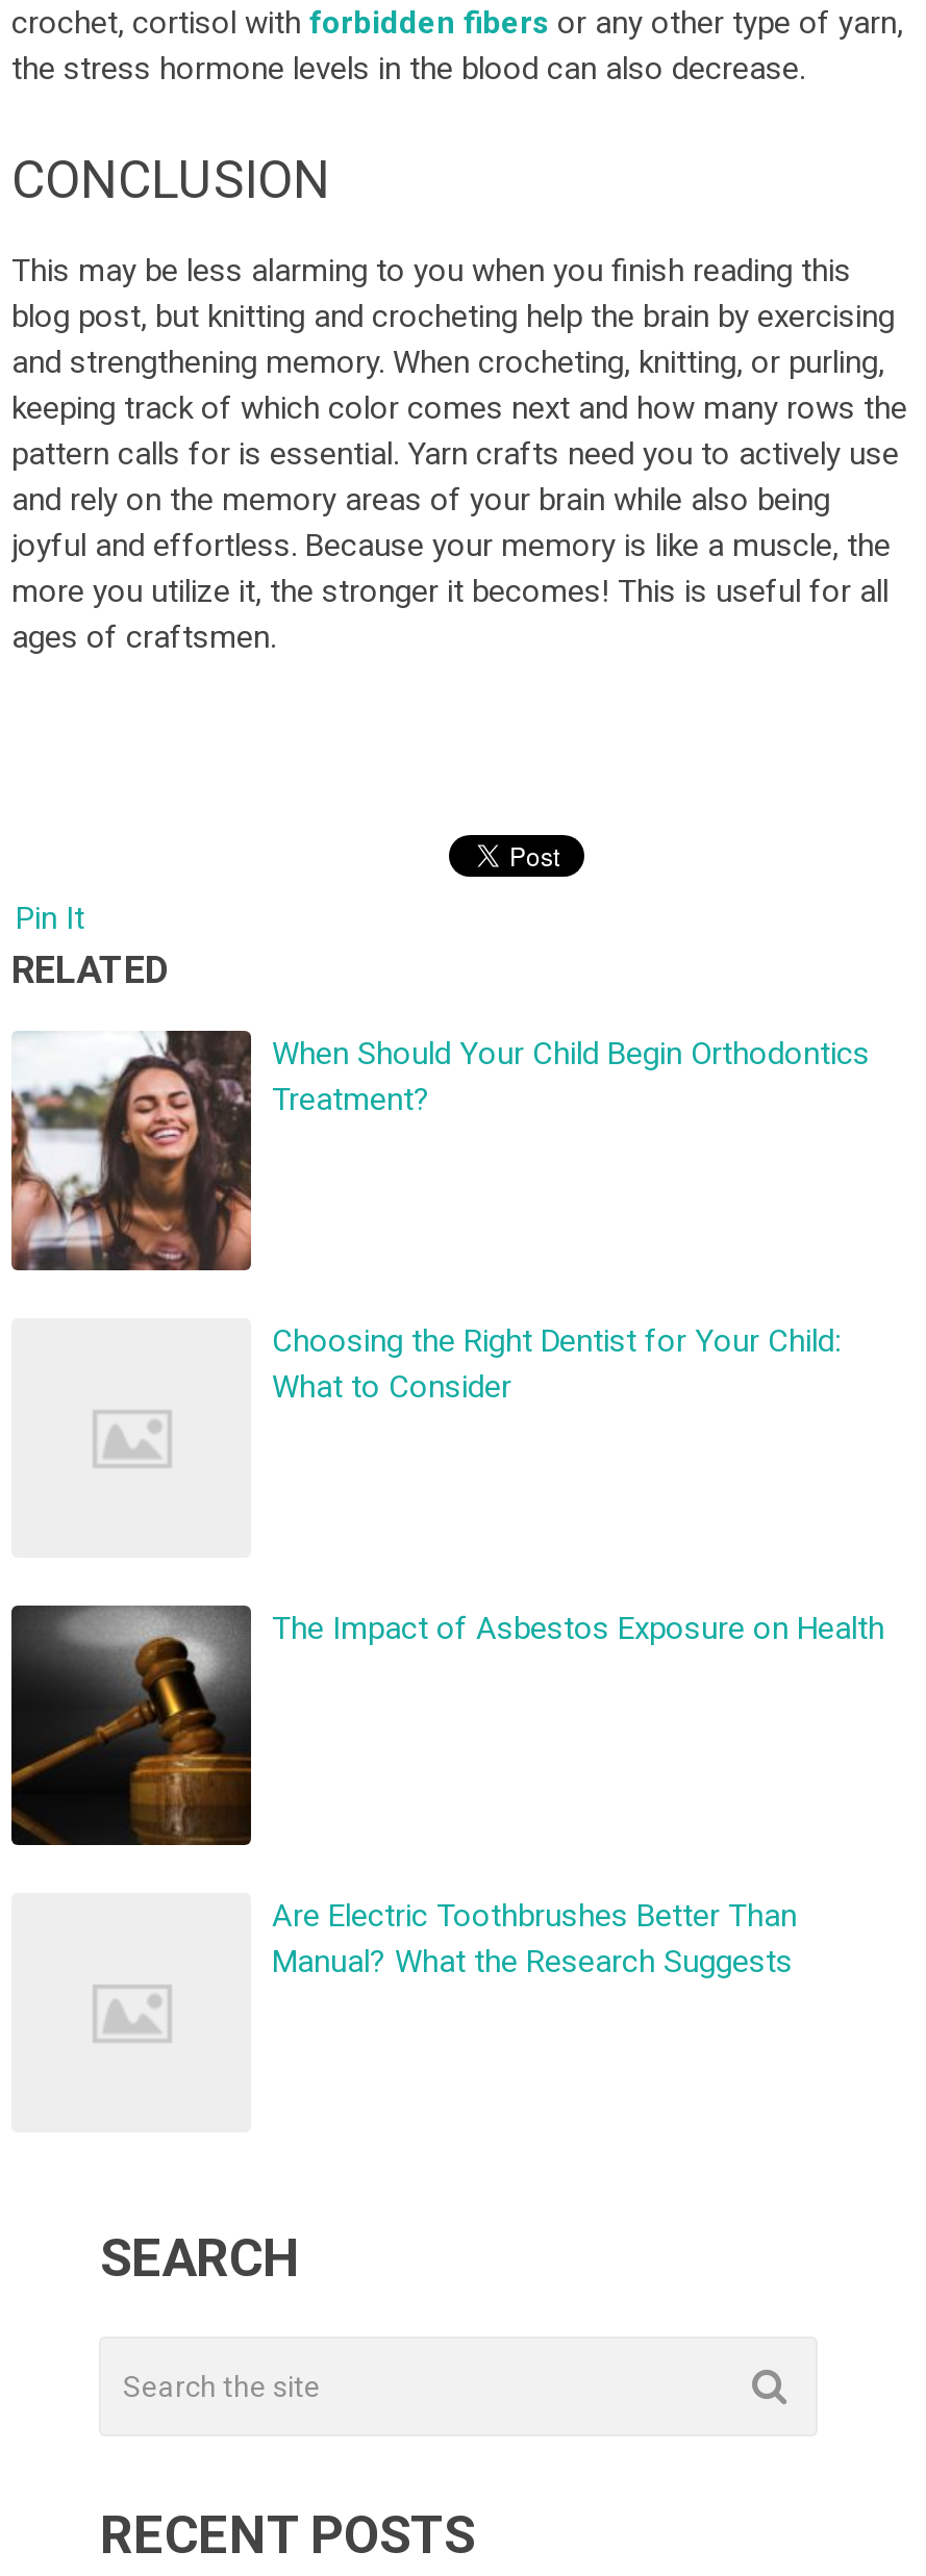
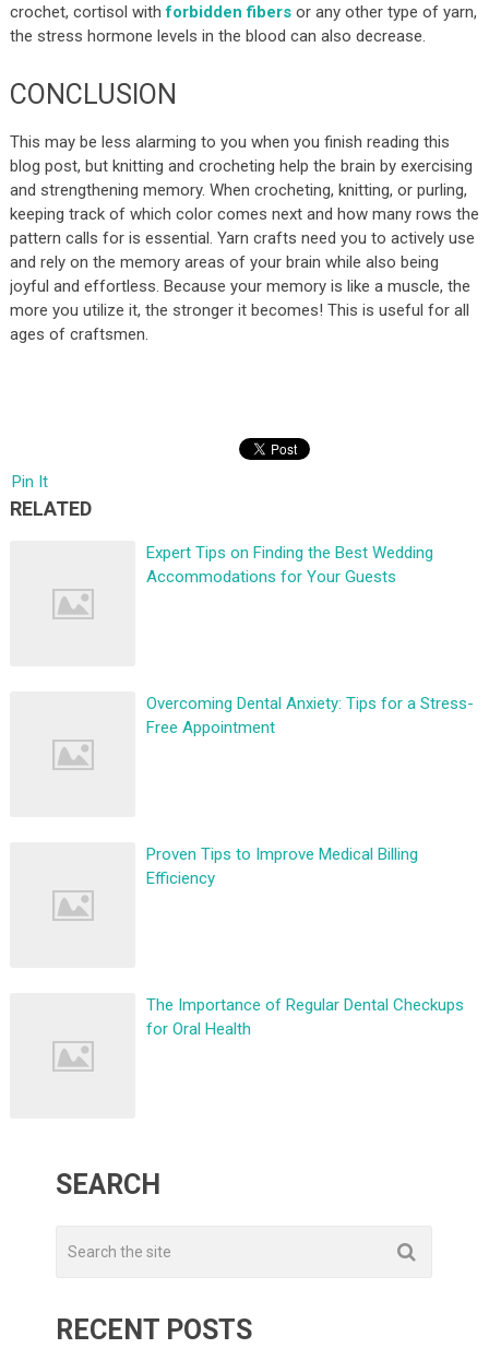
[9,1029,253,1272] [image] -> none
[272,1035,870,1118] When Should Your Child Begin Orthodontics | Treatment? -> [146,543,433,586] Expert Tips on Finding the Best Wedding | Accommodations for Your Guests
[272,1322,841,1405] Choosing the Right Dentist for Your Child: | What to Consider -> [146,693,474,737] Overcoming Dental Anxiety: Tips for a Stress- | Free Appointment
[9,1603,253,1847] [image] -> none
[272,1609,884,1647] The Impact of Asbestos Exposure on Health -> [146,844,418,888] Proven Tips to Improve Medical Billing | Efficiency
[272,1897,797,1980] Are Electric Toothbrushes Better Than | Manual? What the Research Suggests -> [146,995,464,1039] The Importance of Regular Dental Checkups | for Oral Health

